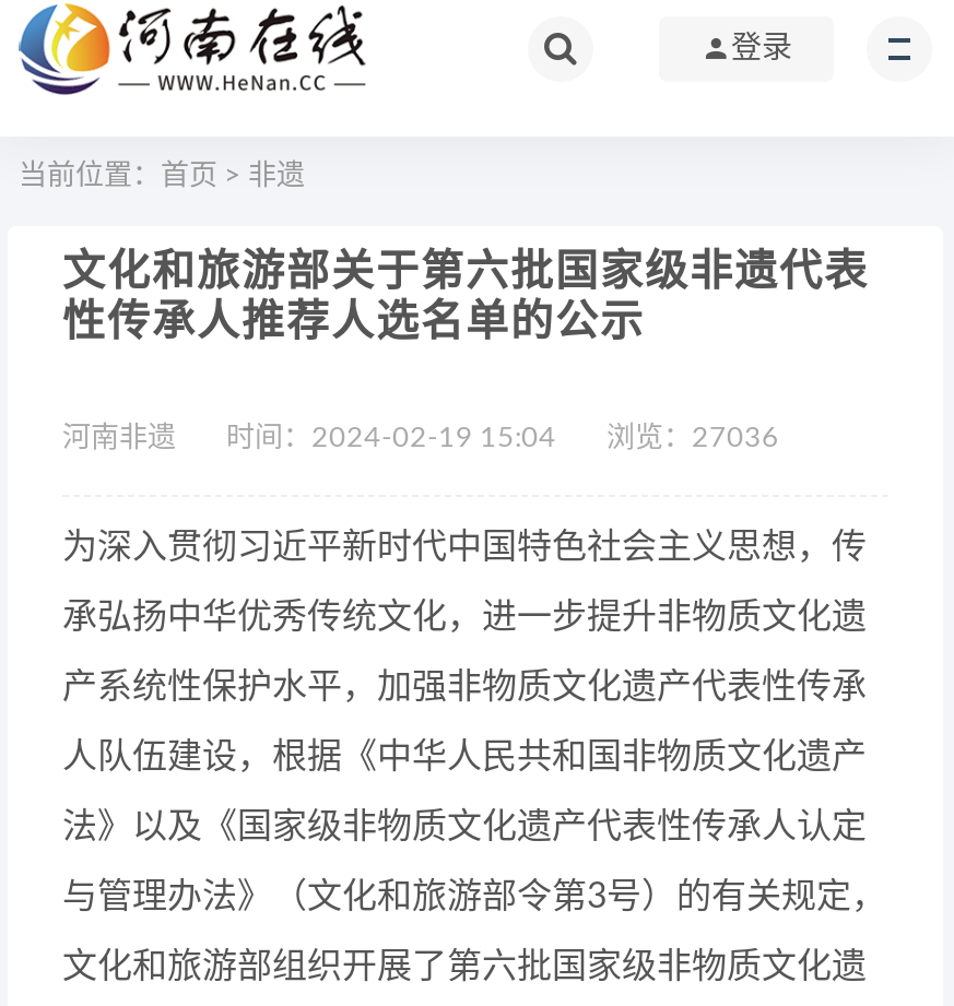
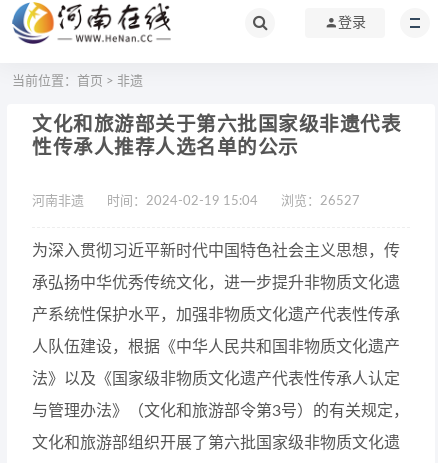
[62,425,779,453] 河南非遗 时间：2024-02-19 15:04 浏览：27036 -> [32,195,360,208] 河南非遗 时间：2024-02-19 15:04 浏览：26527

